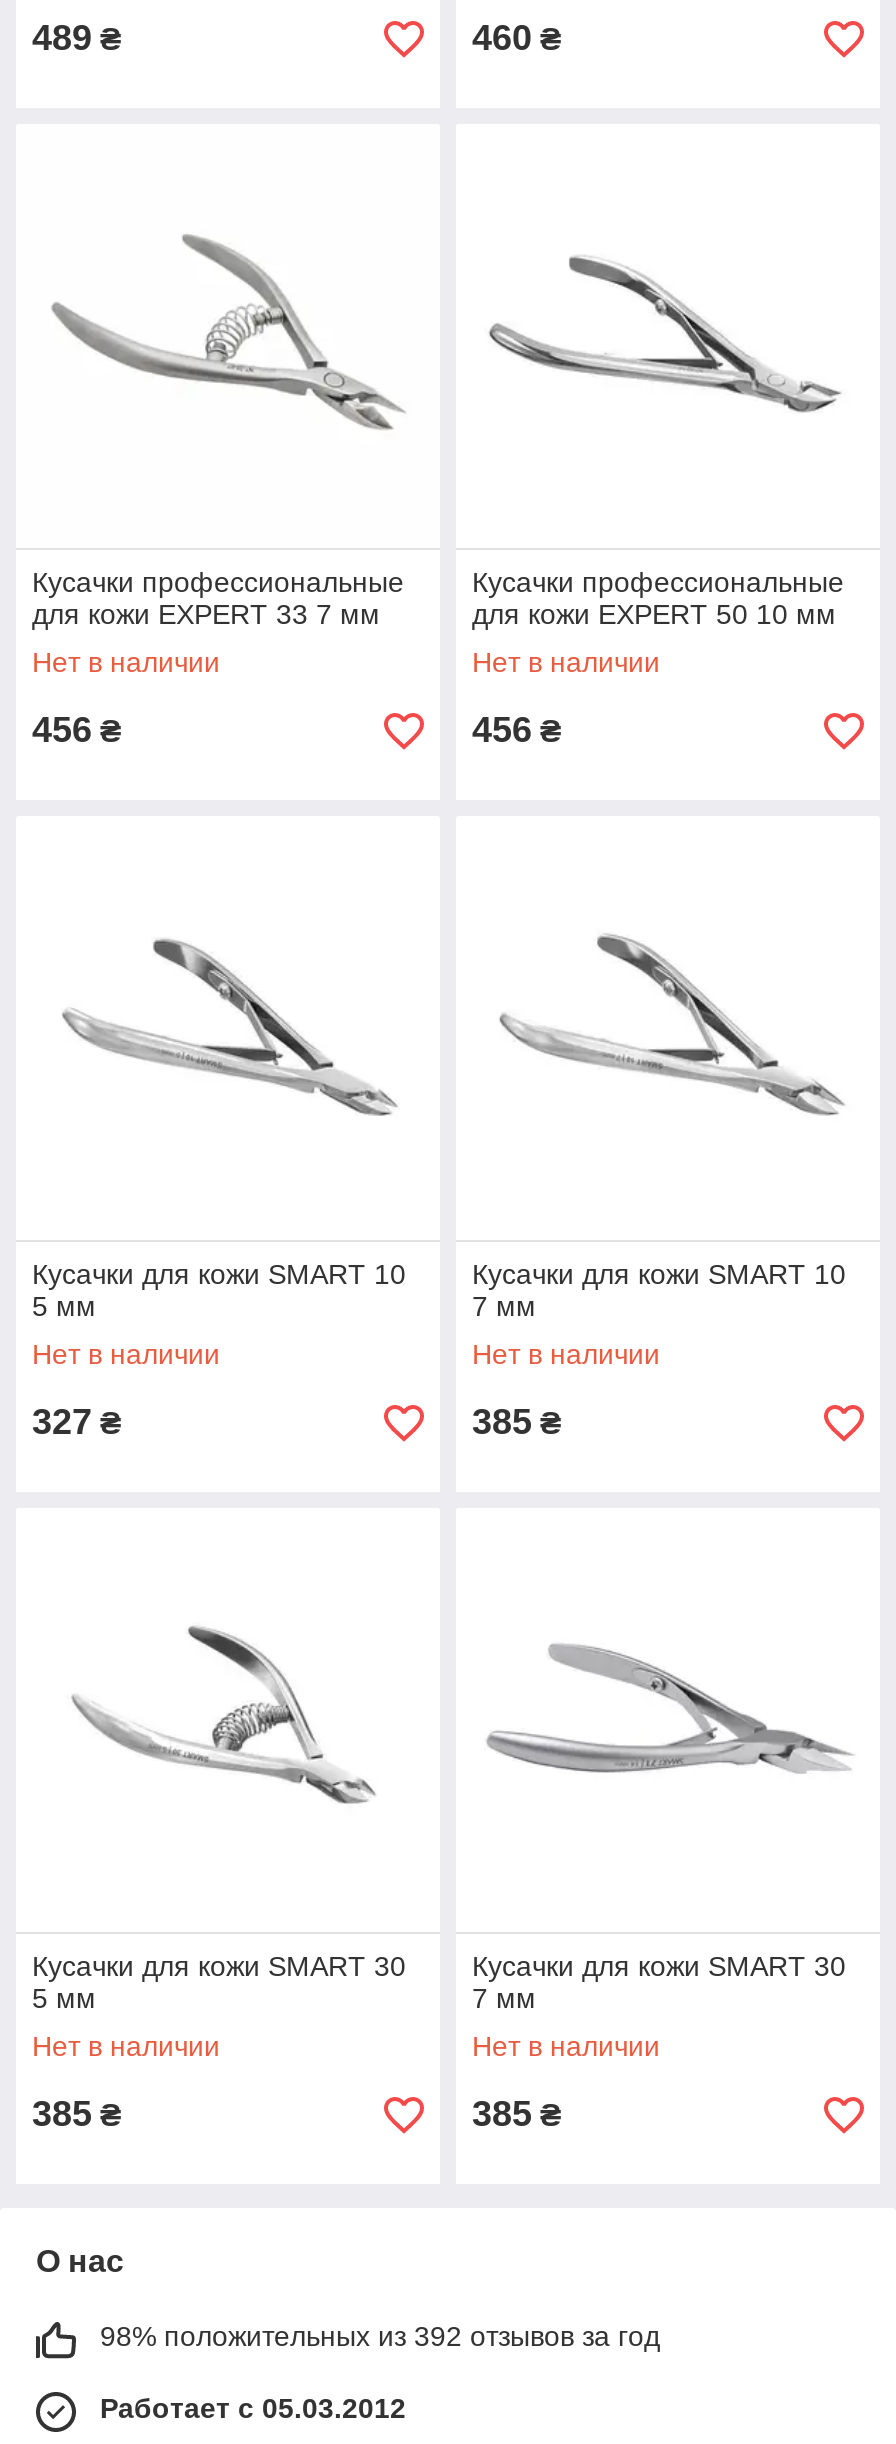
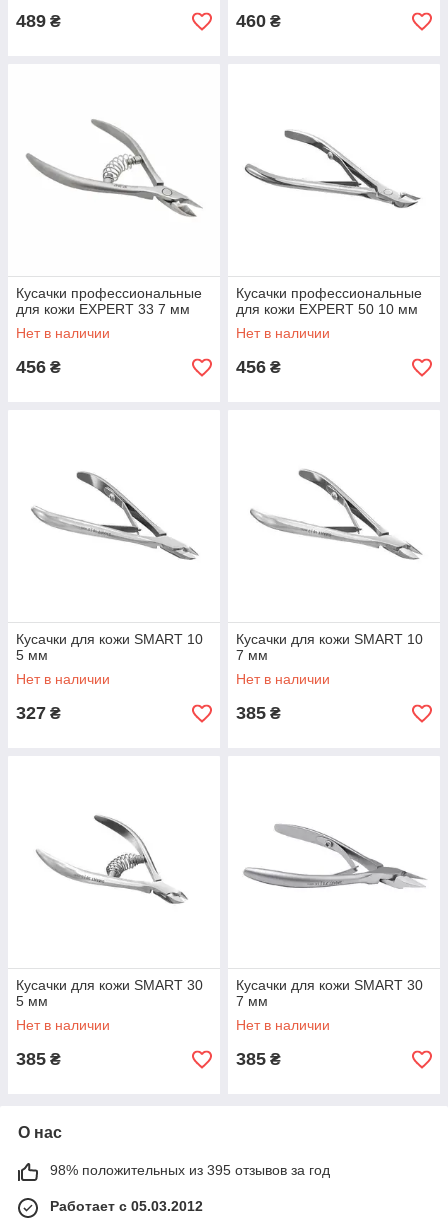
[100,2320,660,2352] 98% положительных из 392 отзывов за год -> [50,1162,330,1178] 98% положительных из 395 отзывов за год

